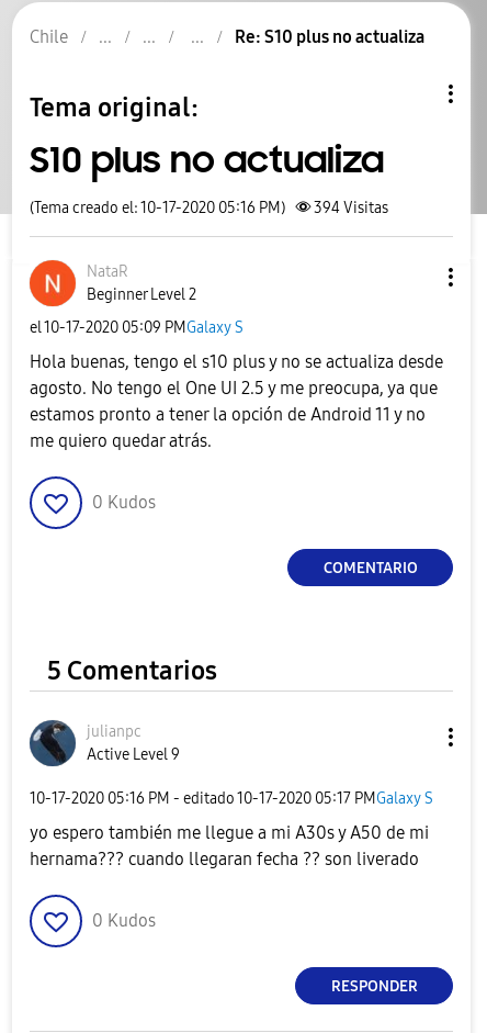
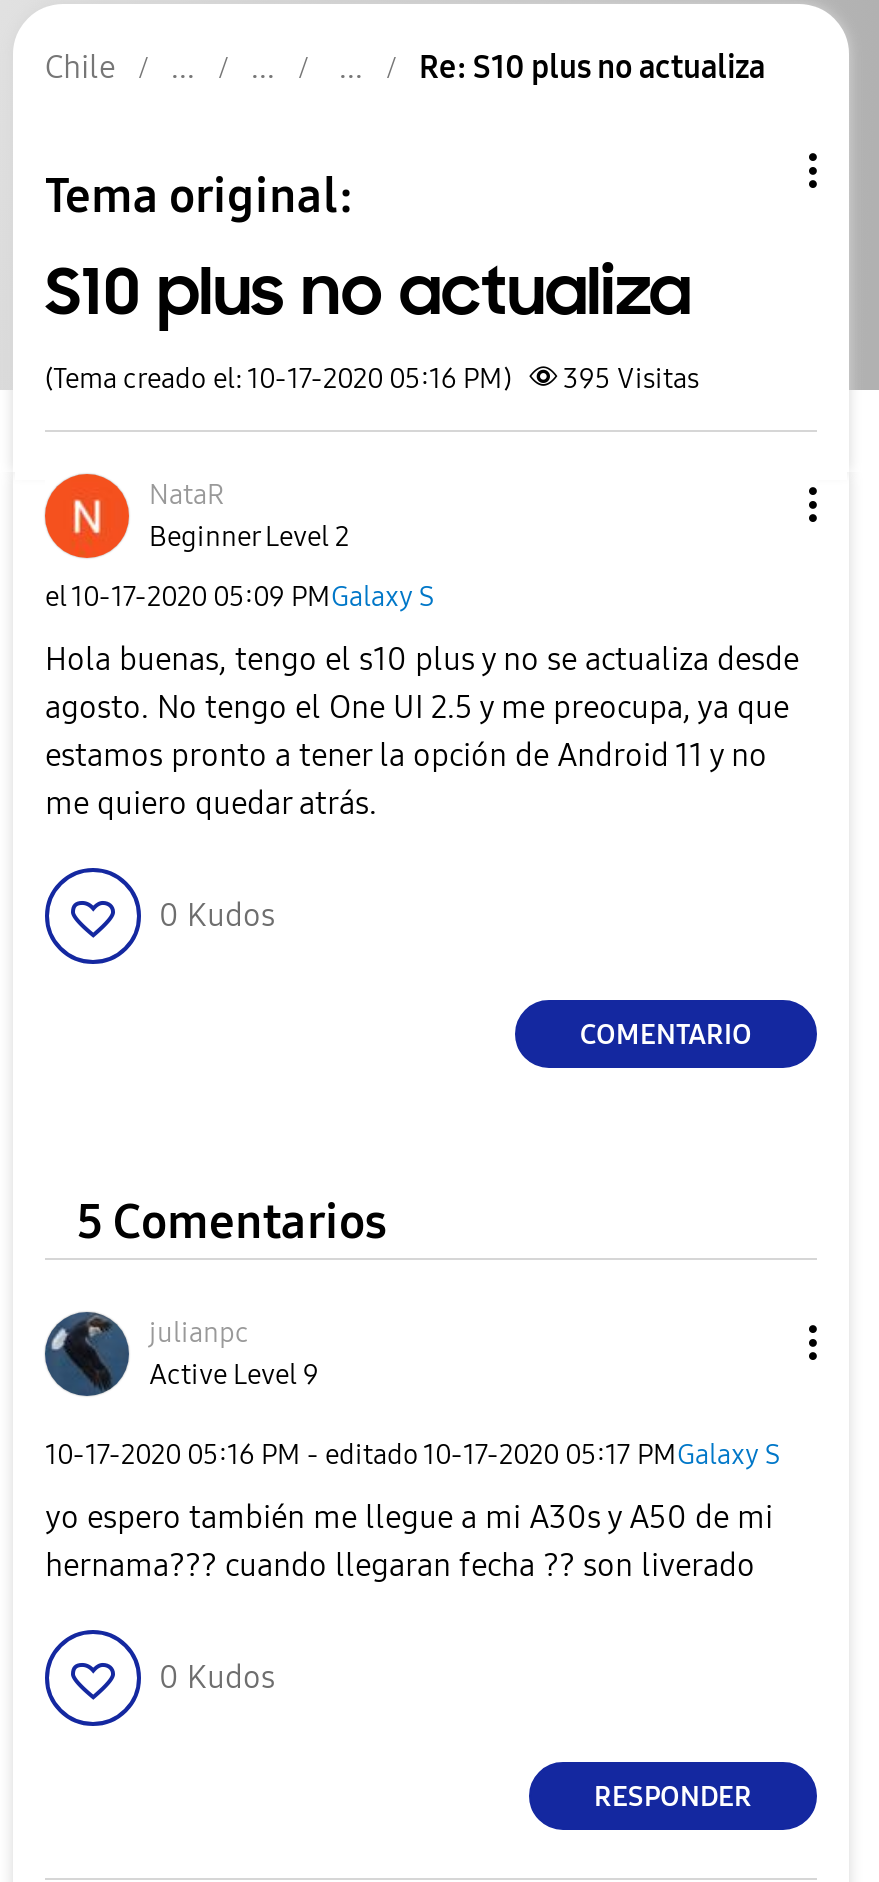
[30,199,388,217] (Tema creado el: 10-17-2020 05:16 PM) 394 Visitas -> [45,362,699,396] (Tema creado el: 10-17-2020 05:16 PM) 395 Visitas

